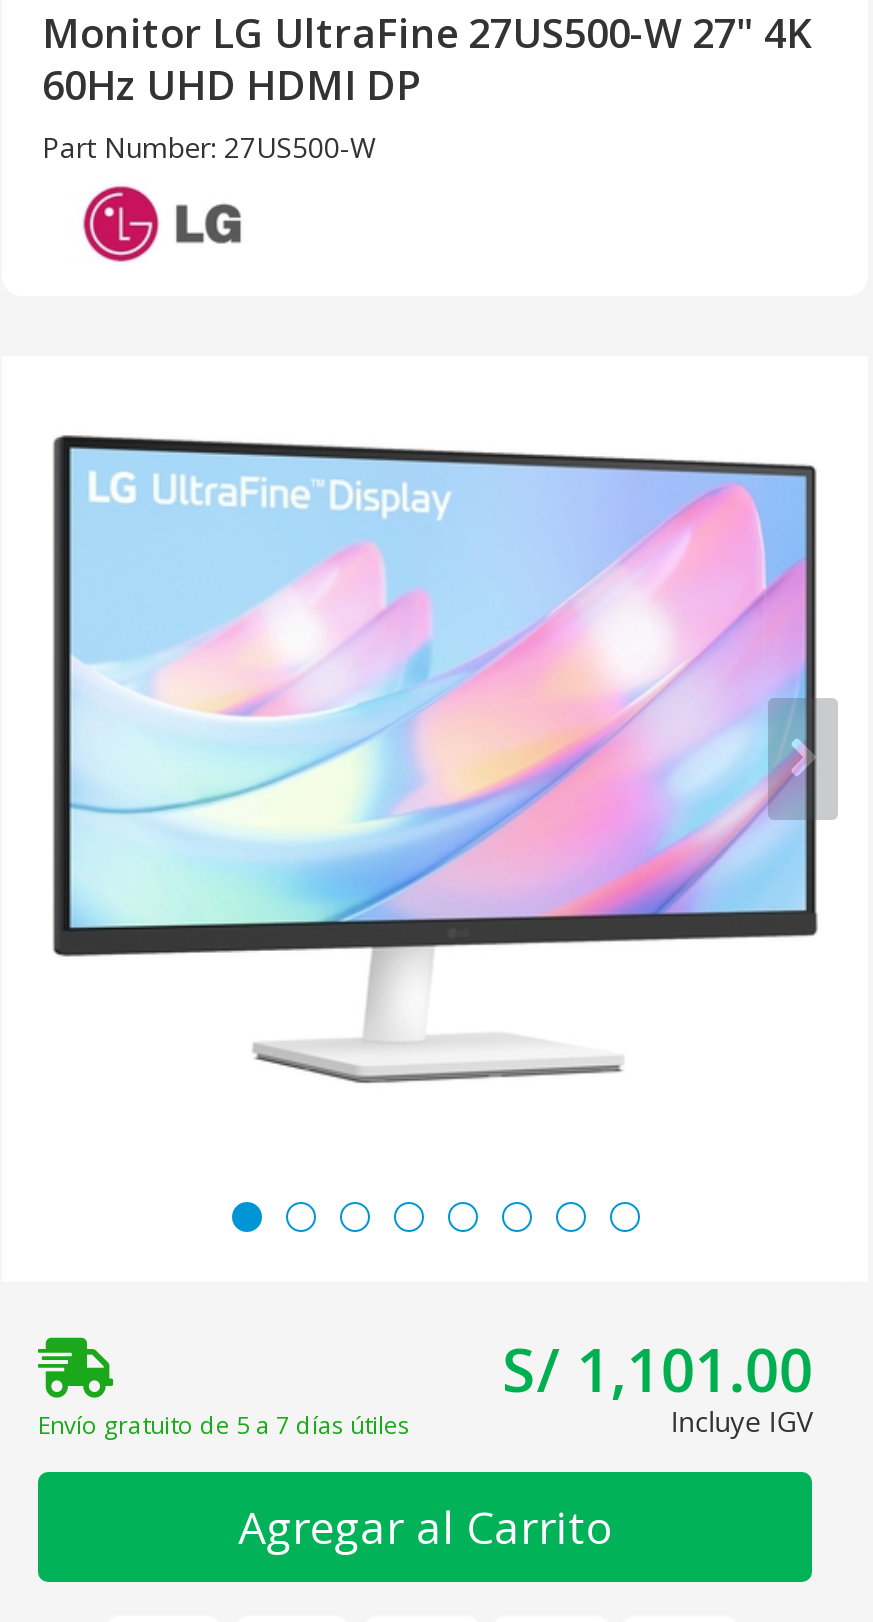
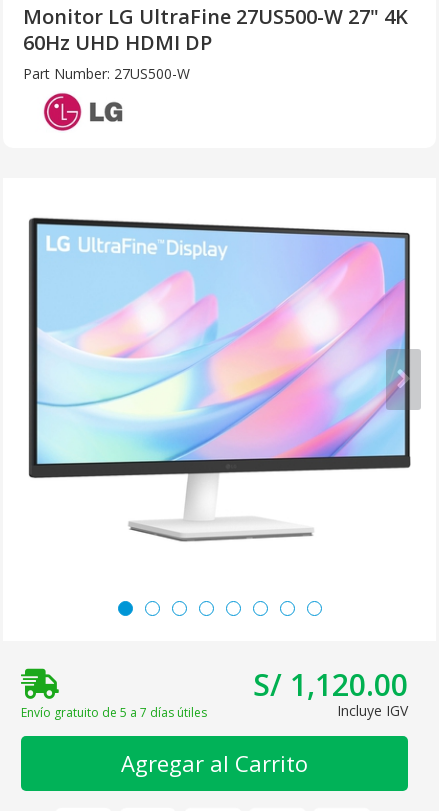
[502,1328,812,1410] S/ 1,101.00 -> [253,664,408,705] S/ 1,120.00

